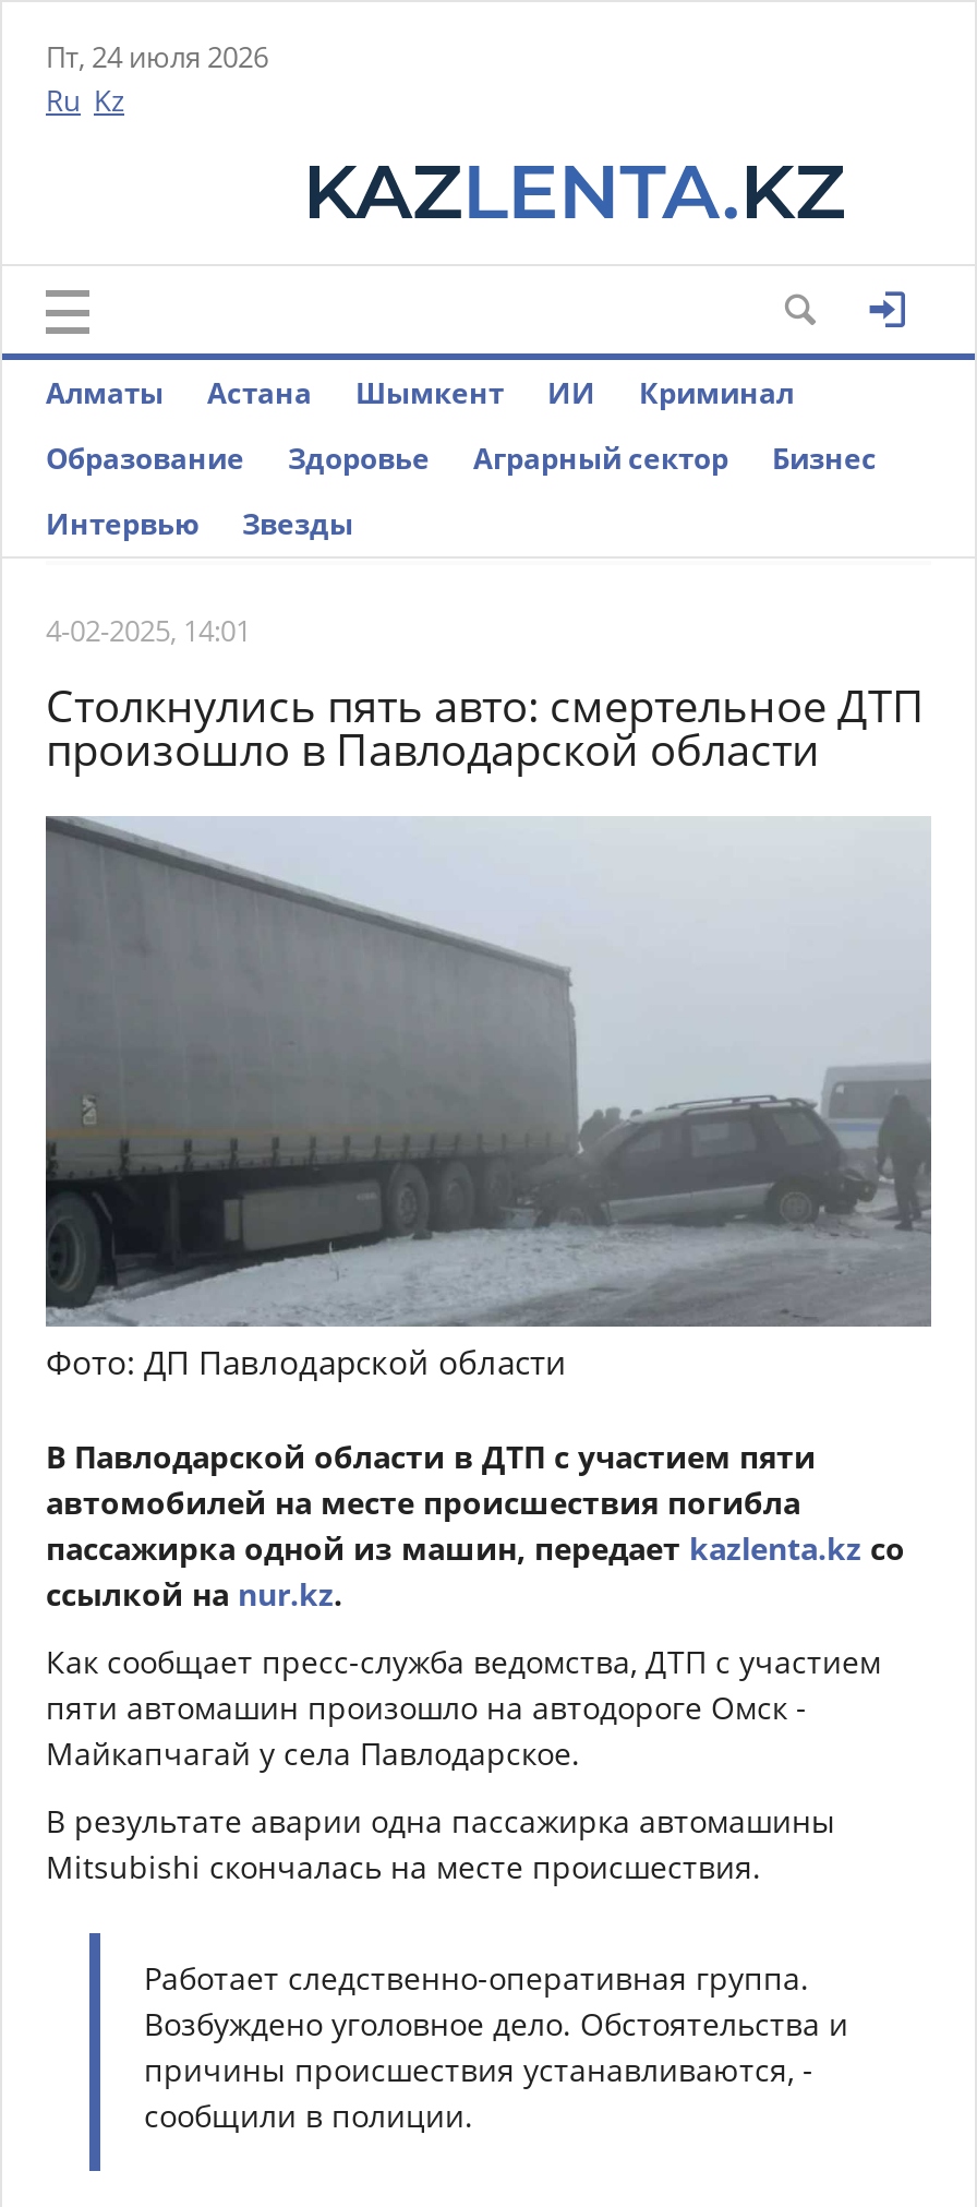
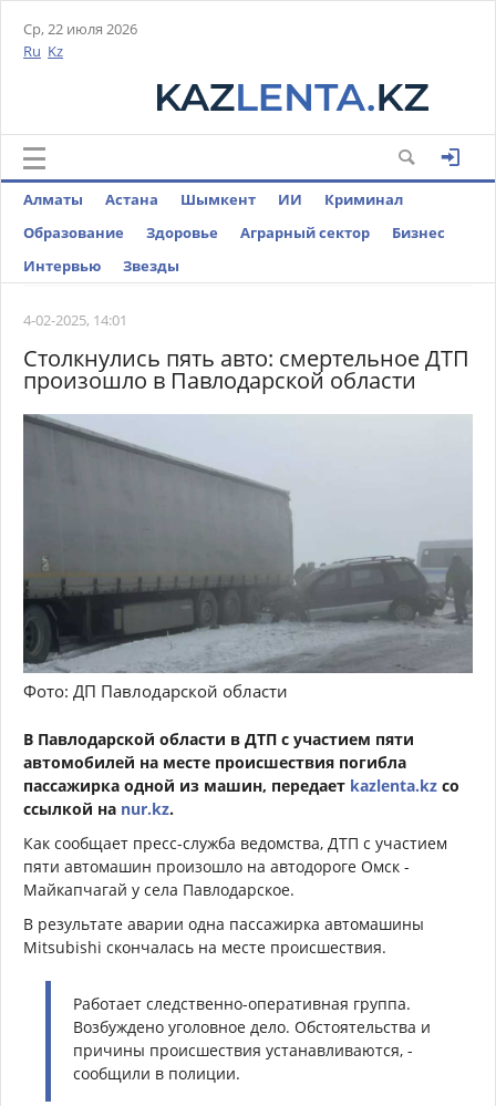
[46,37,268,76] Пт, 24 июля 2026 -> [23,19,137,39] Ср, 22 июля 2026

